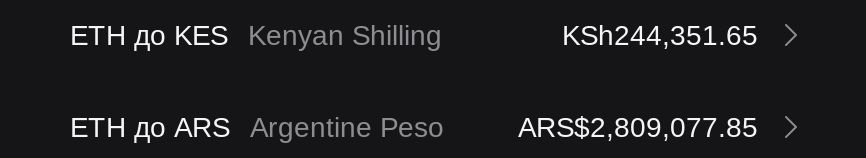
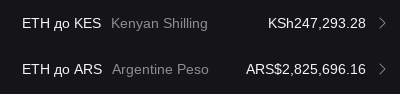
[562,19,758,51] KSh244,351.65 -> [268,15,366,31] KSh247,293.28
[518,111,758,143] ARS$2,809,077.85 -> [246,61,366,77] ARS$2,825,696.16

